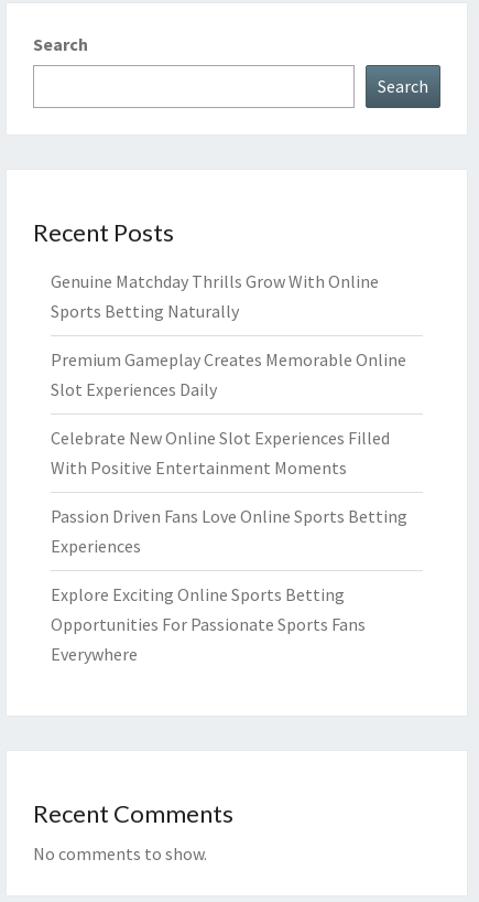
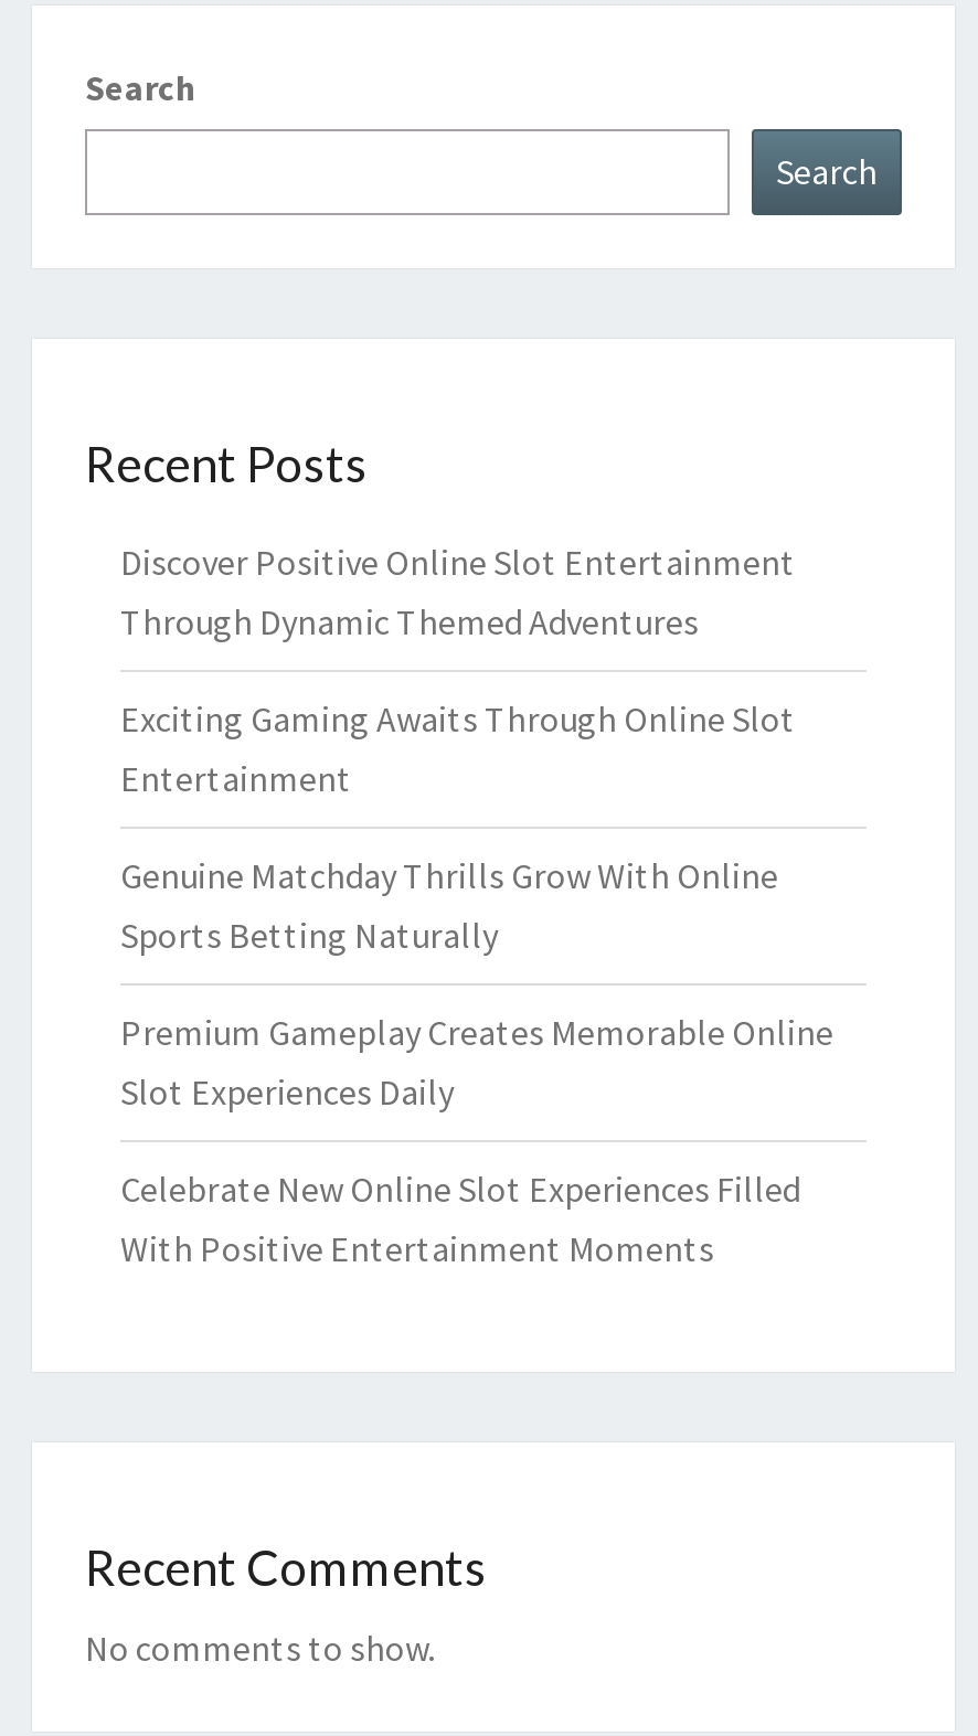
none -> [120,541,796,801] Discover Positive Online Slot Entertainment | Through Dynamic Themed Adventures | Exciting Gaming Awaits Through Online Slot | Entertainment
moved [51,271,406,479] -> [120,854,833,1271]: Genuine Matchday Thrills Grow With Online | Sports Betting Naturally | Premium Gameplay Creates Memorable Online | Slot Experiences Daily | Celebrate New Online Slot Experiences Filled | With Positive Entertainment Moments
[51,505,407,665] Passion Driven Fans Love Online Sports Betting | Experiences | Explore Exciting Online Sports Betting | Opportunities For Passionate Sports Fans | Everywhere -> none

